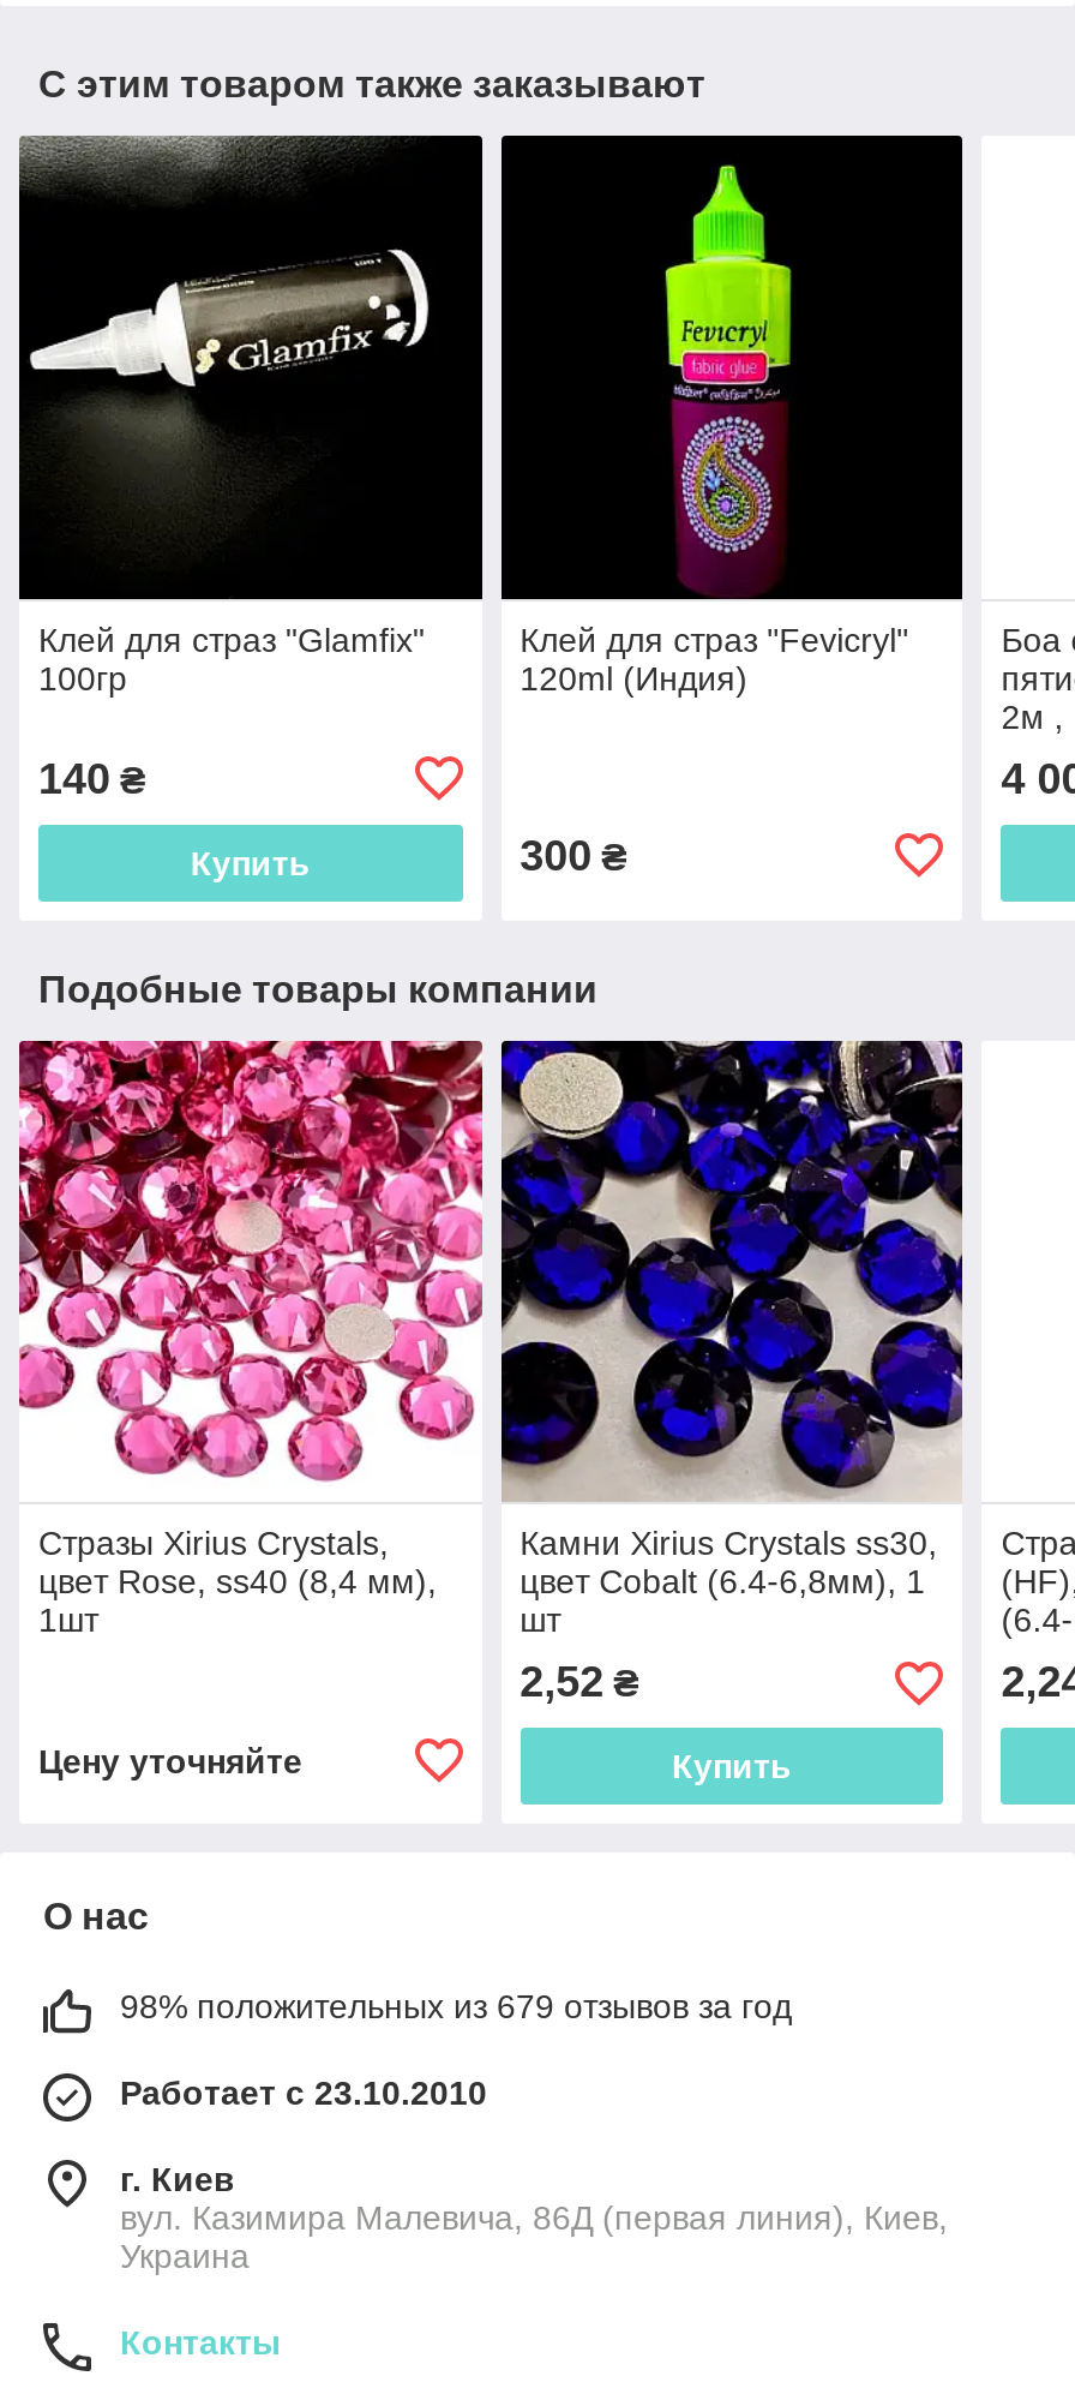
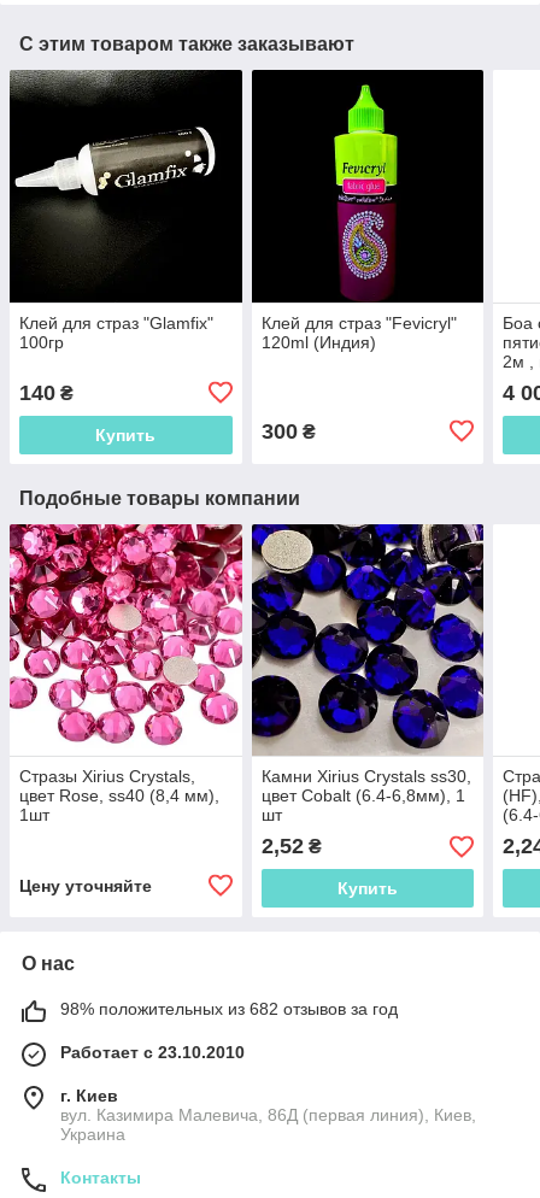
[120,1988,792,2026] 98% положительных из 679 отзывов за год -> [60,999,398,1019] 98% положительных из 682 отзывов за год

